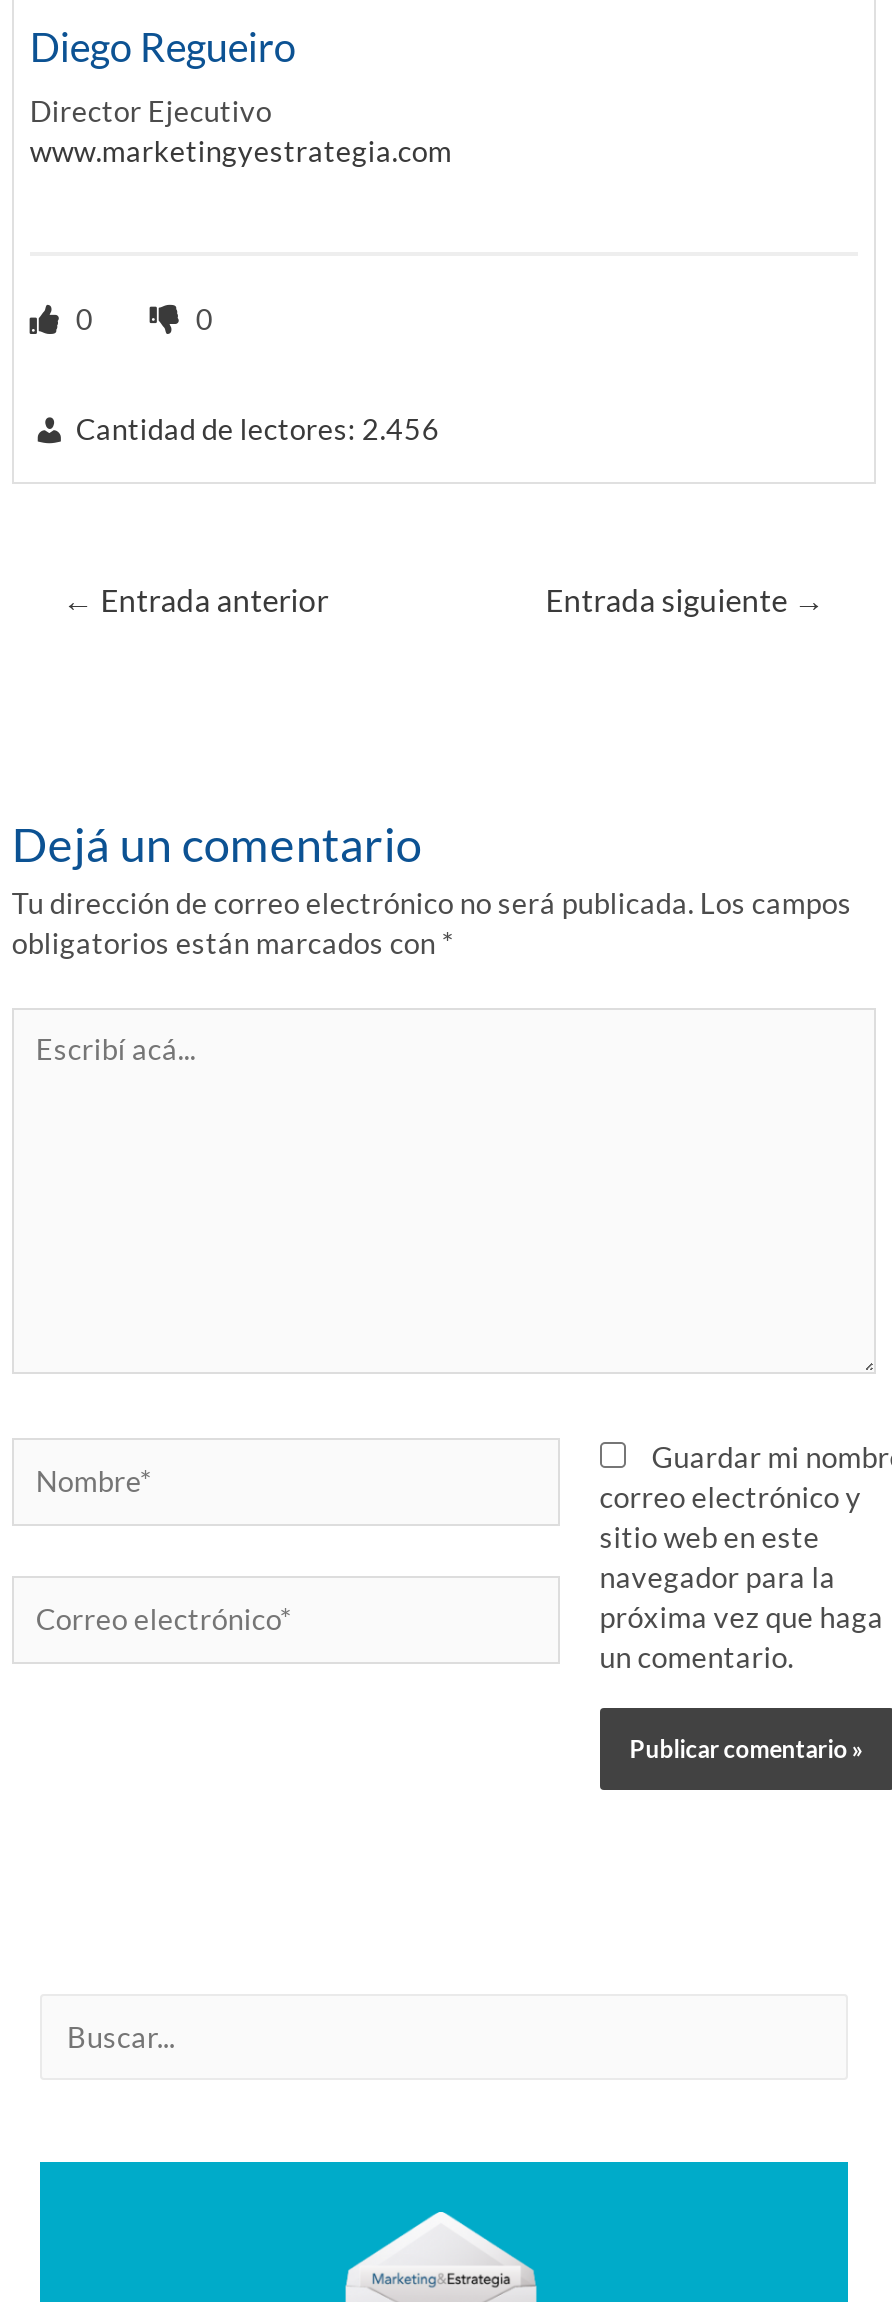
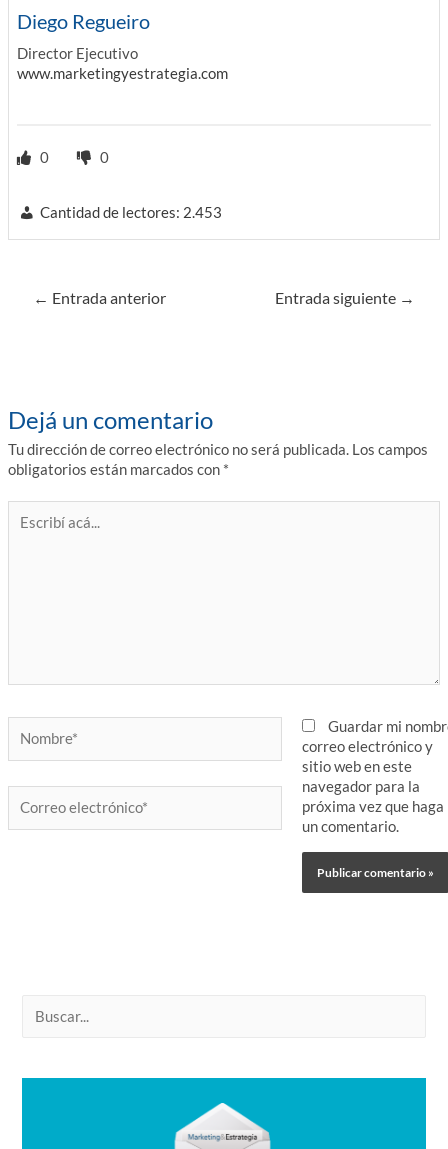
[76,413,440,447] Cantidad de lectores: 2.456 -> [40,204,222,221] Cantidad de lectores: 2.453

